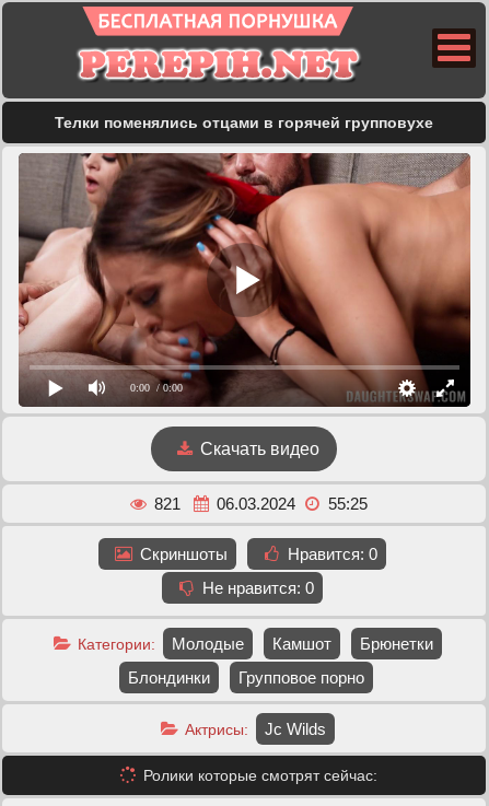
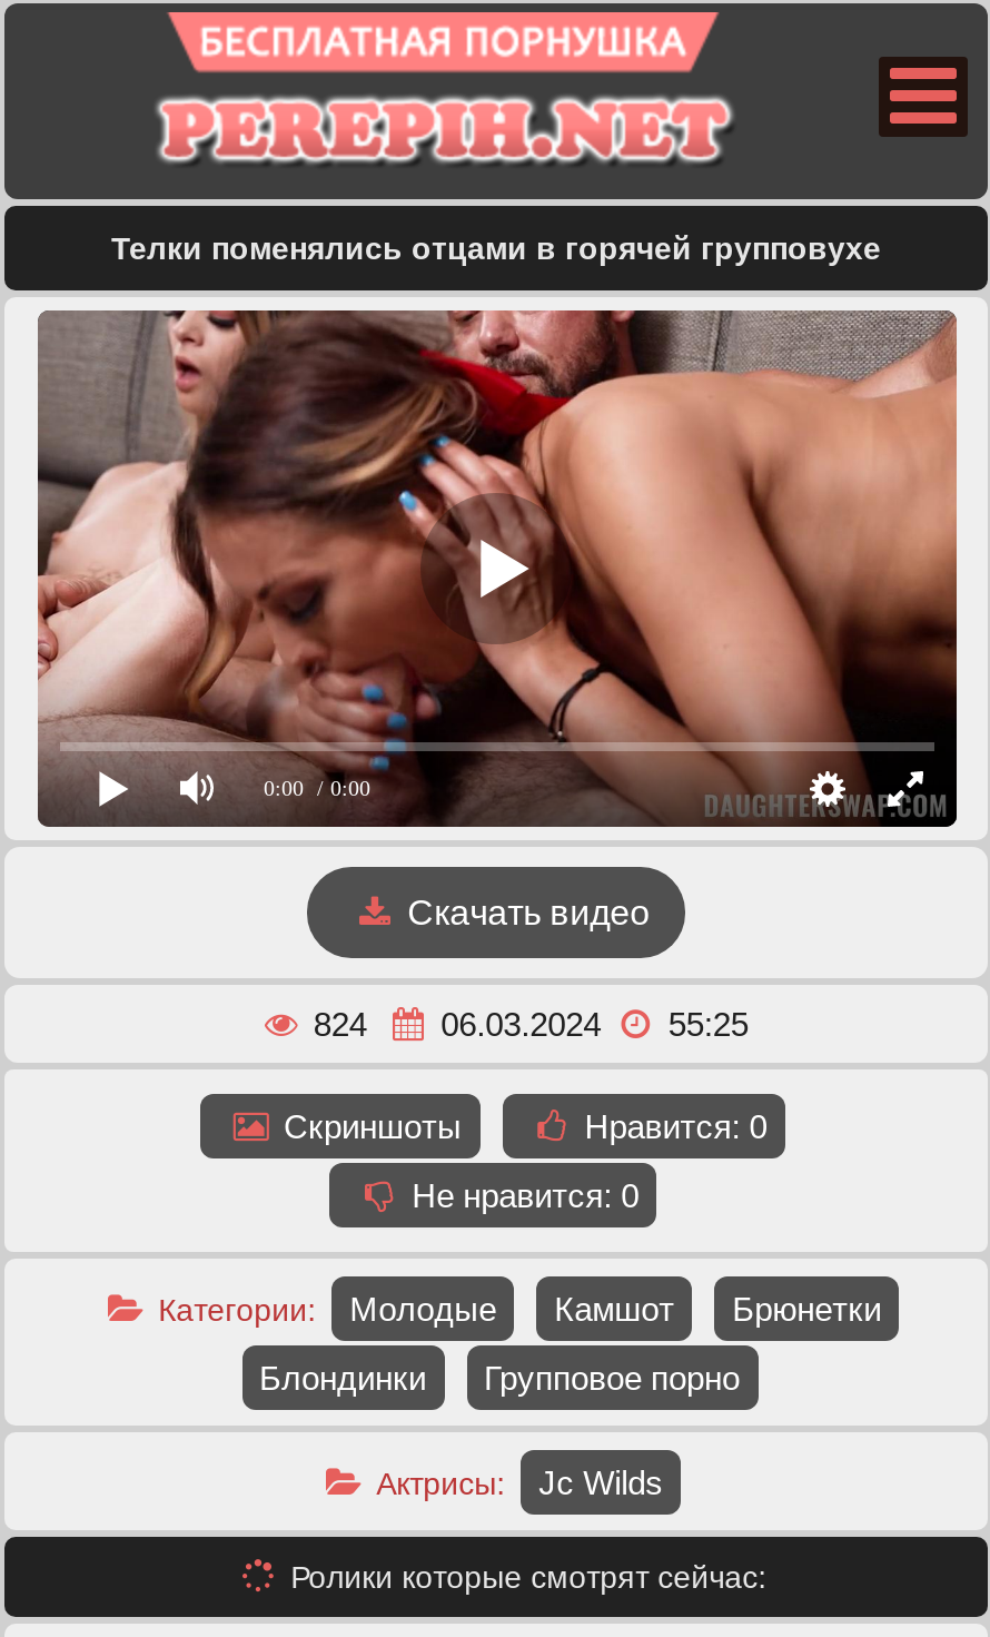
[150,495,368,513] 821 06.03.2024 55:25 -> [305,1006,748,1043] 824 06.03.2024 55:25

